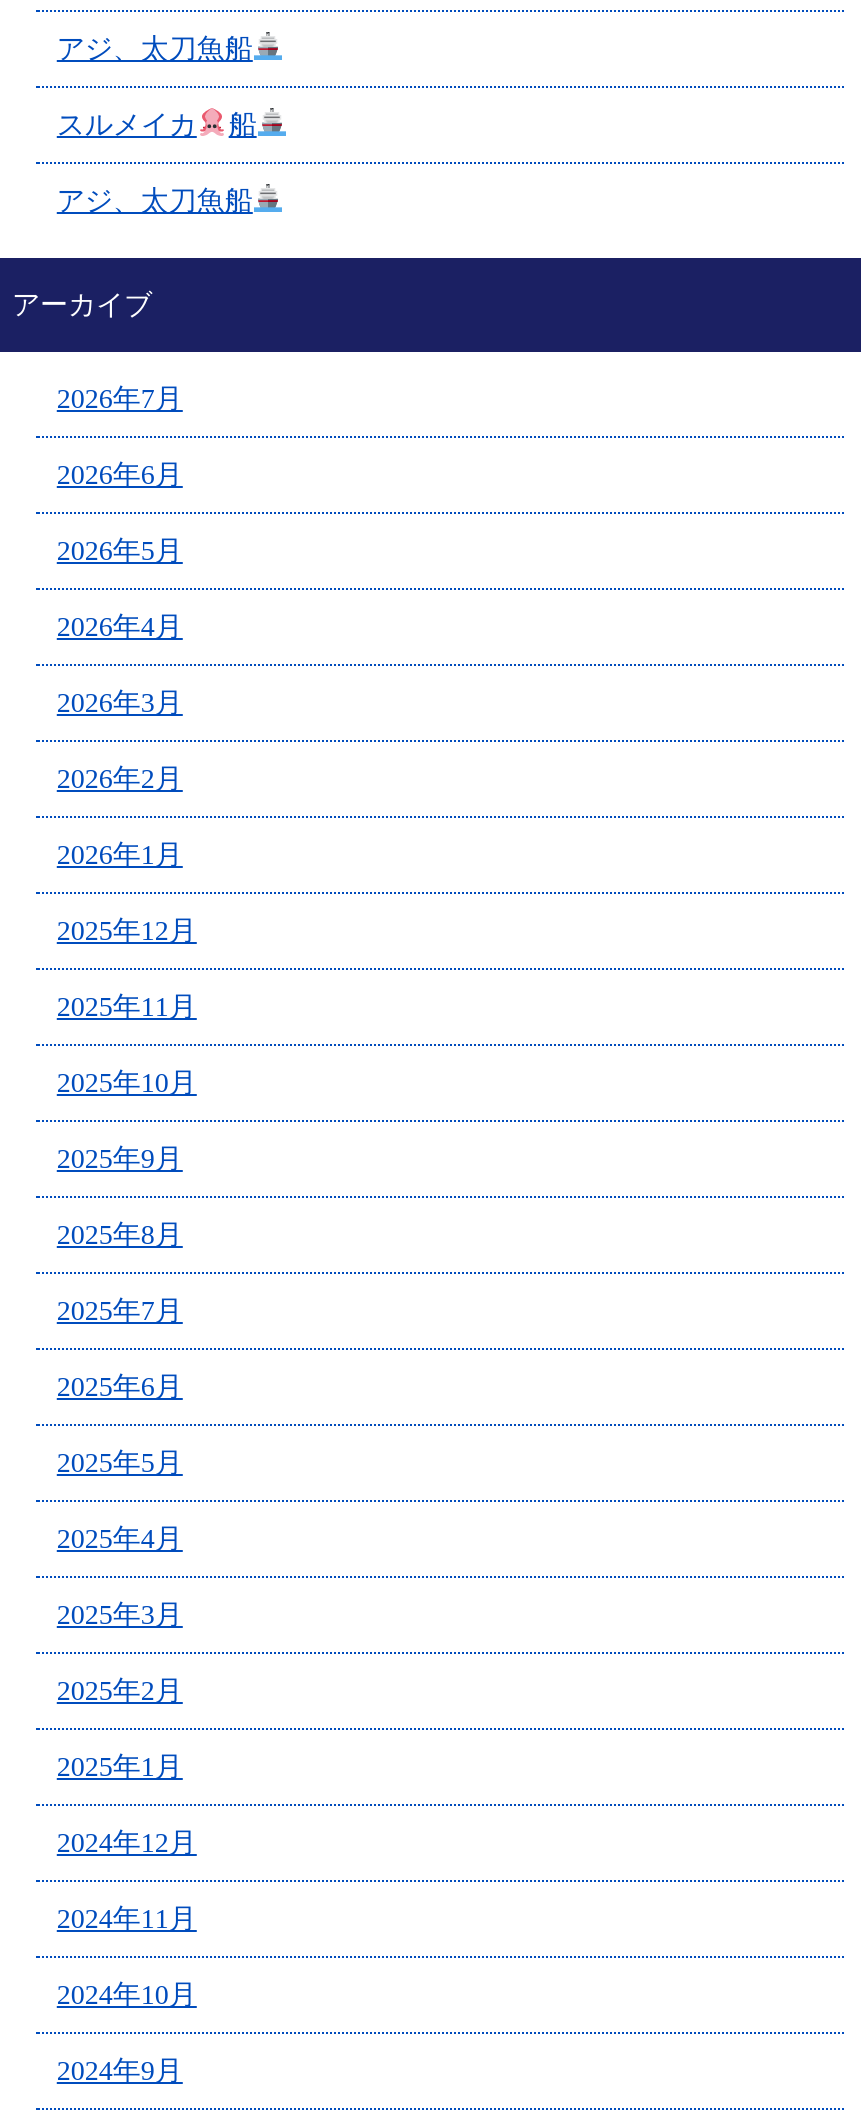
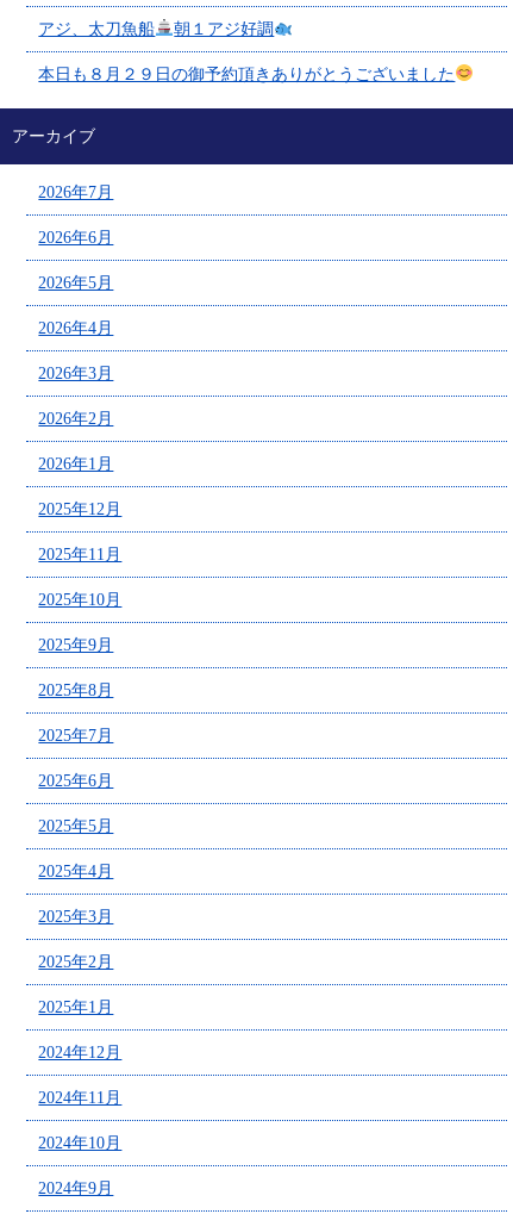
[57,109,257,139] スルメイカ | 船 -> [174,20,274,38] 朝１アジ好調
[57,185,253,215] アジ、太刀魚船 -> [39,65,455,83] 本日も８月２９日の御予約頂きありがとうございました

